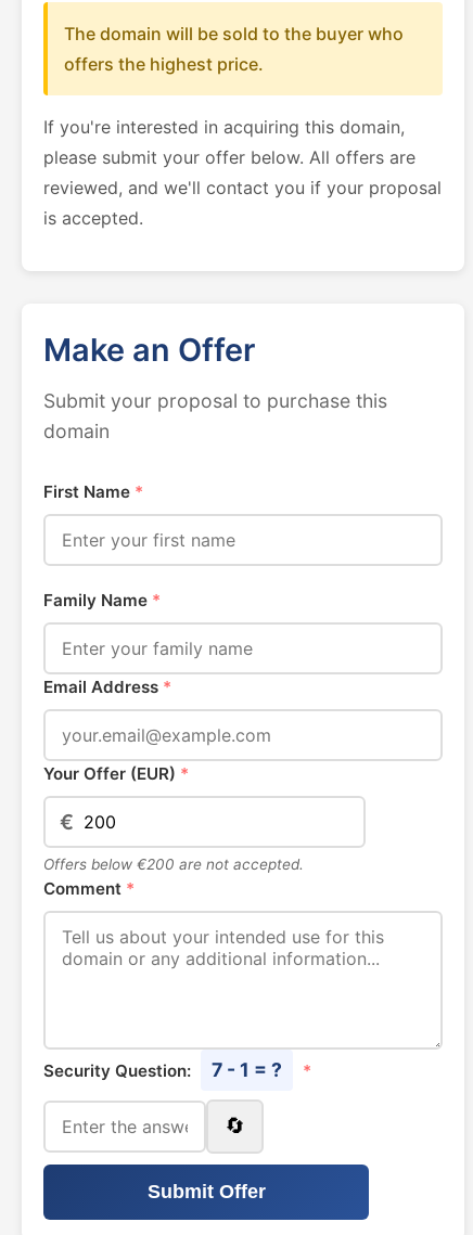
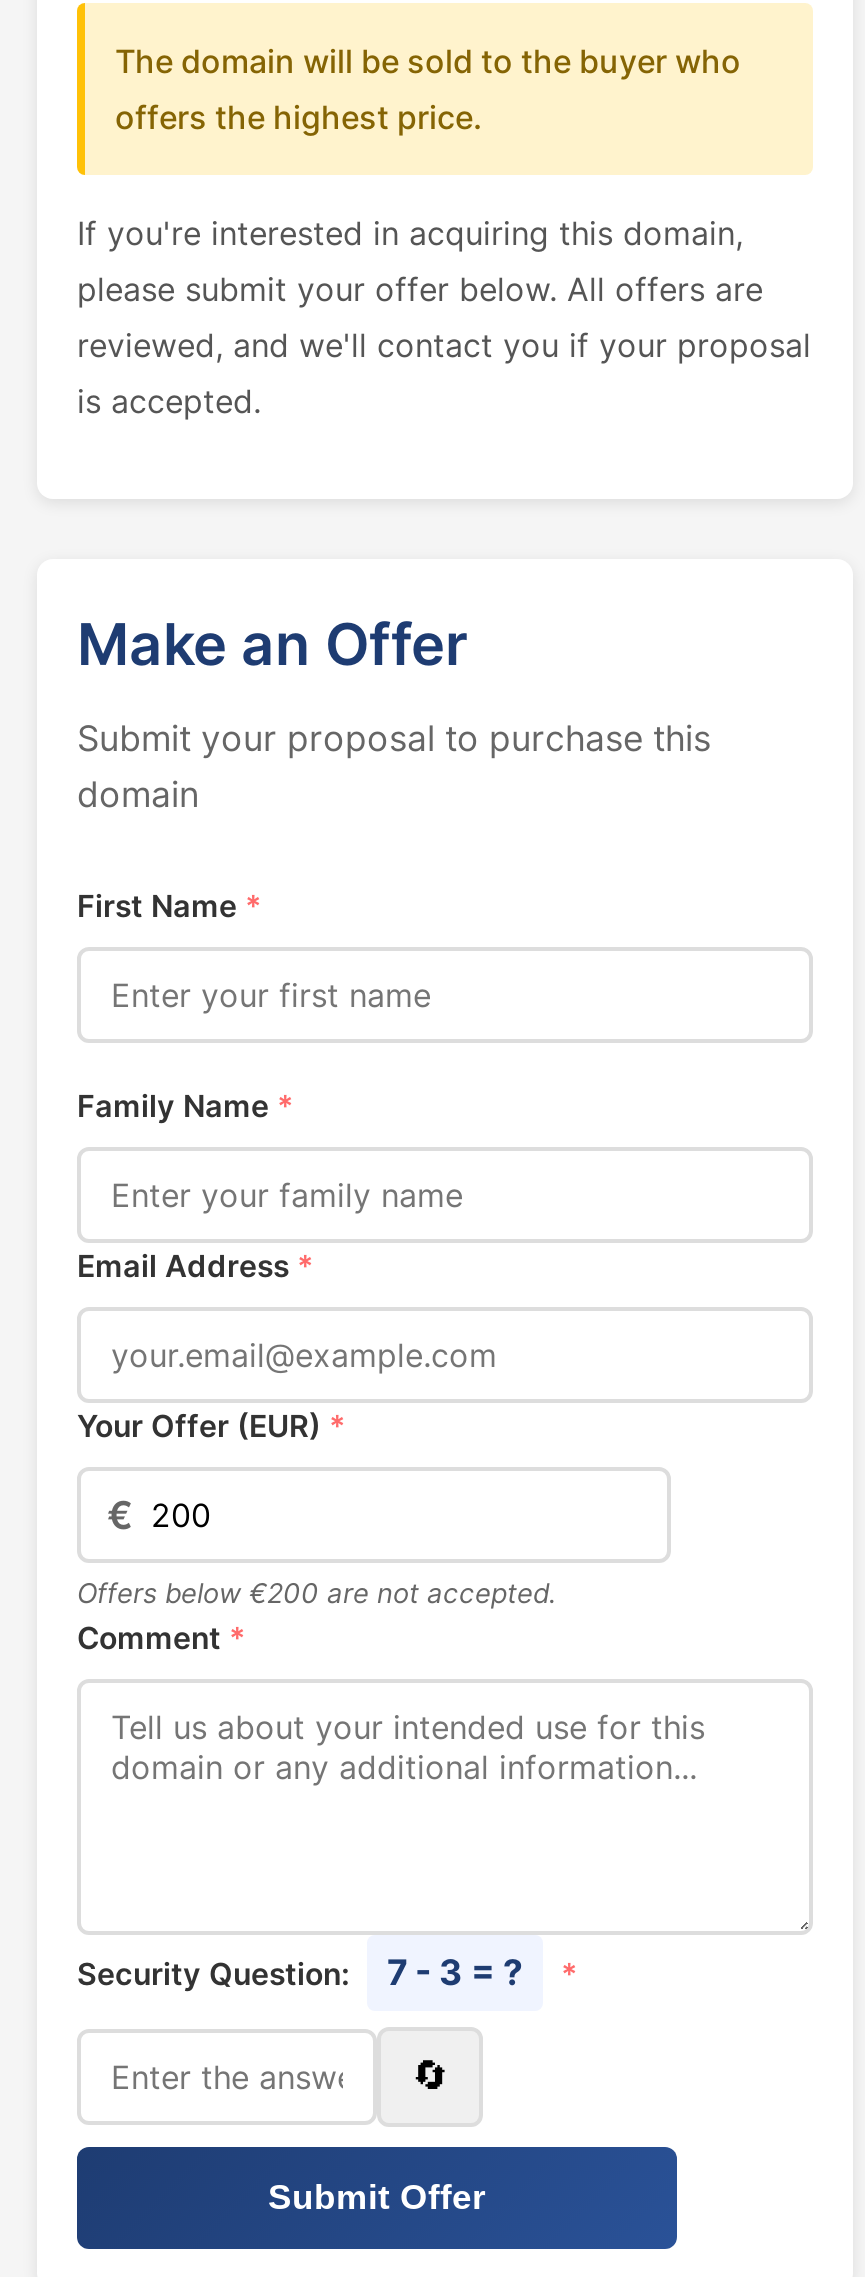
[212,1058,282,1081] 7 - 1 = ? -> [387,1951,523,1993] 7 - 3 = ?

